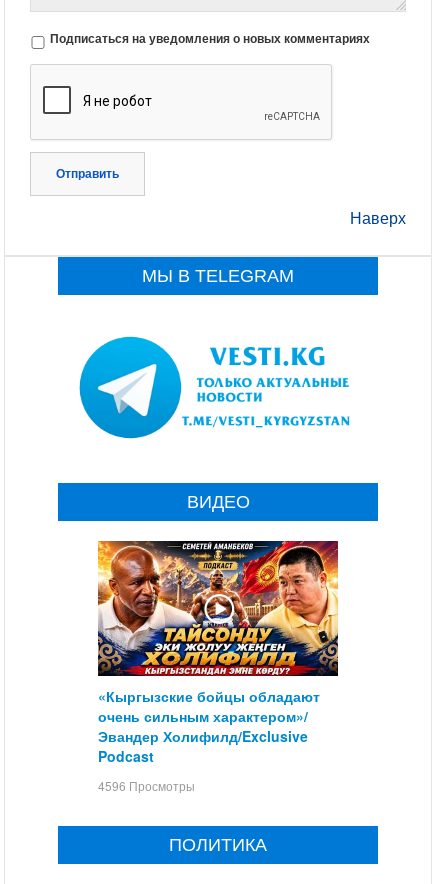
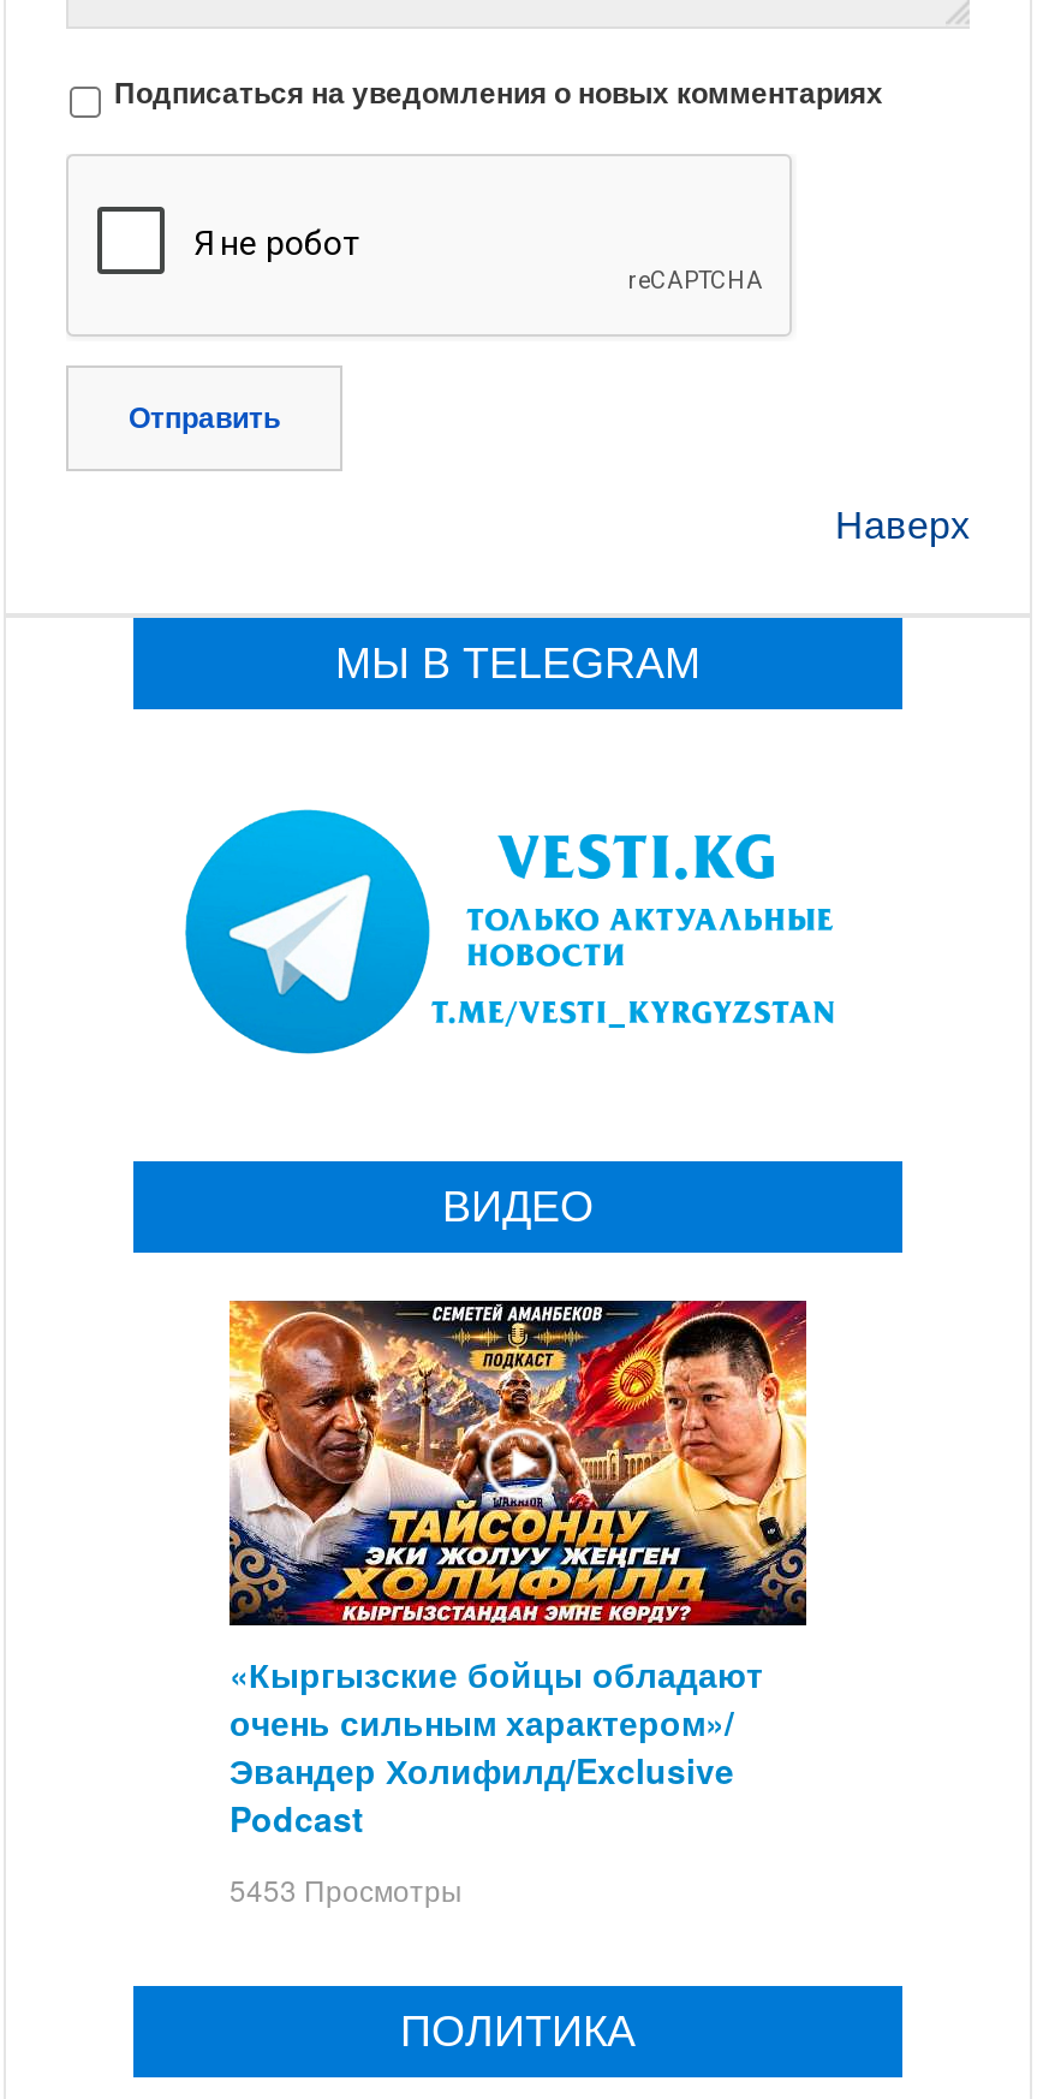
[98,777,195,794] 4596 Просмотры -> [230,1868,463,1909] 5453 Просмотры

